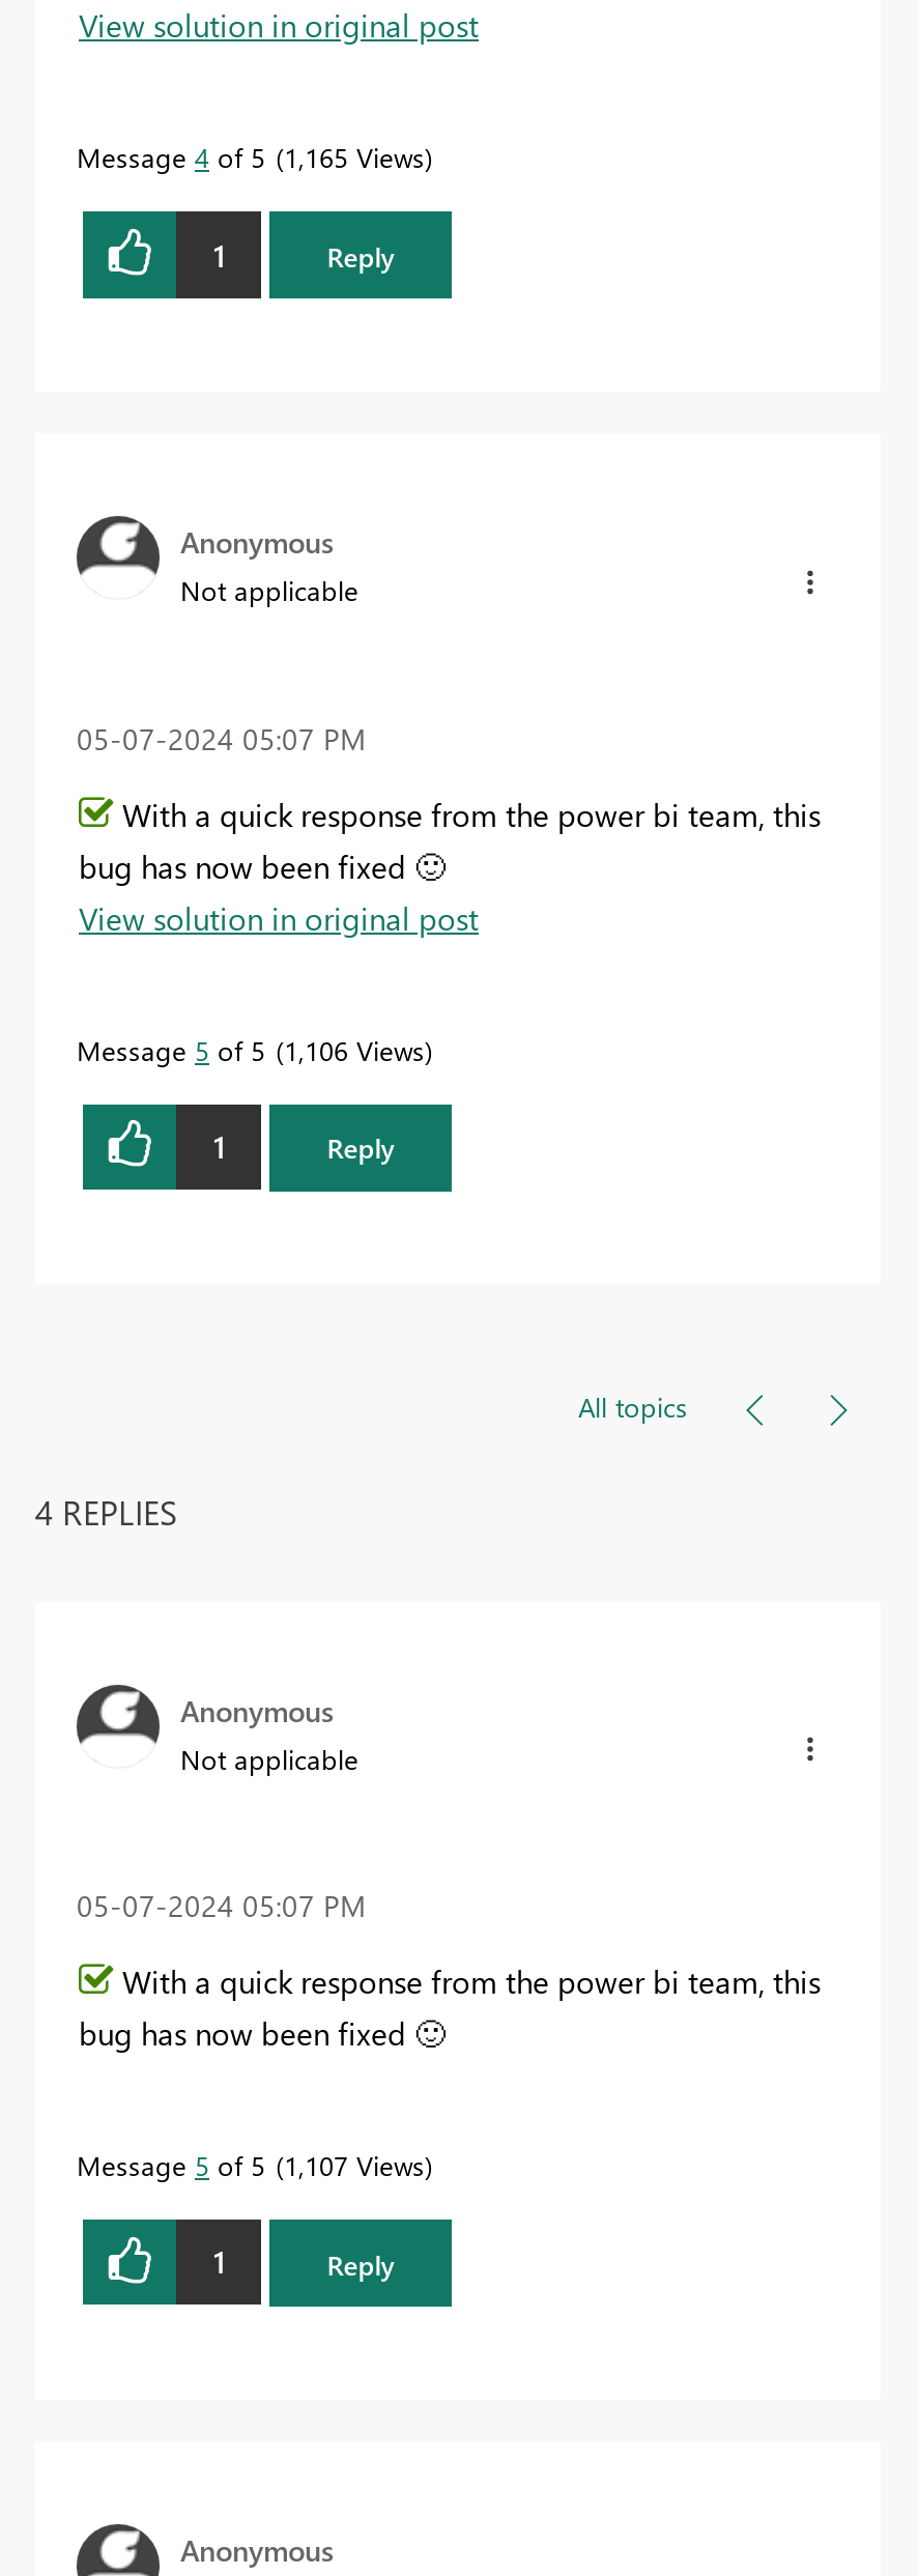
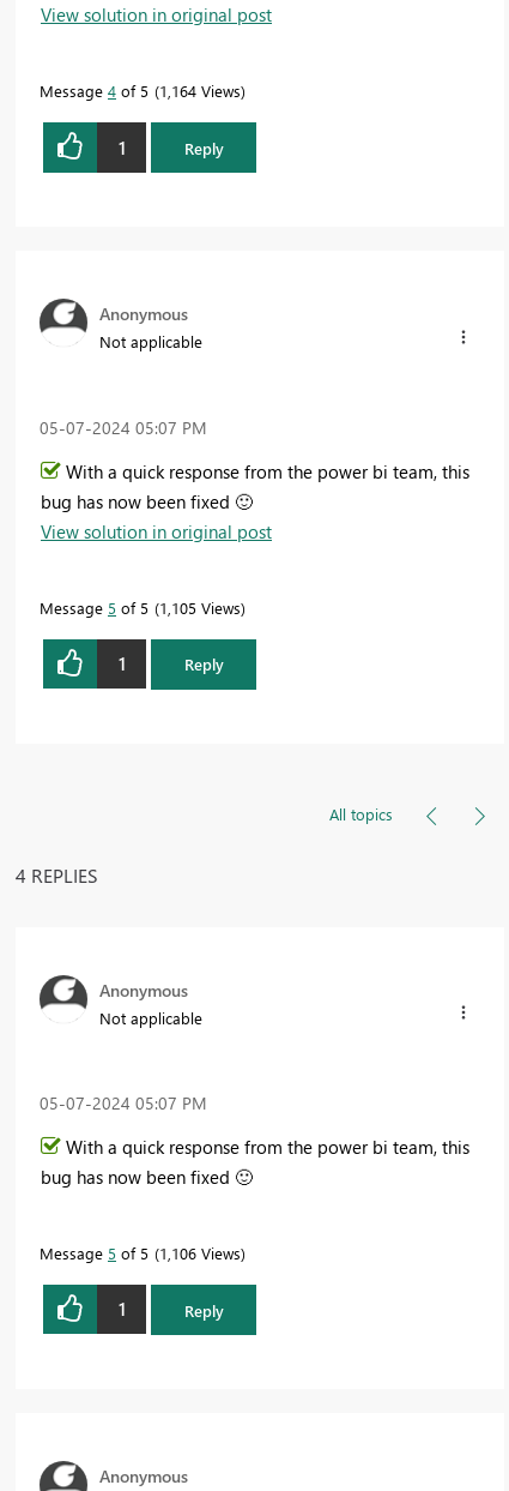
[77,139,425,174] Message 4 of 5 1,165 Views -> [40,80,241,101] Message 4 of 5 1,164 Views
none -> [40,597,241,617] Message 5 of 5 1,105 Views
moved [77,1031,425,1066] -> [40,1243,241,1263]: Message 5 of 5 1,106 Views
[77,2147,425,2182] Message 5 of 5 1,107 Views -> none

